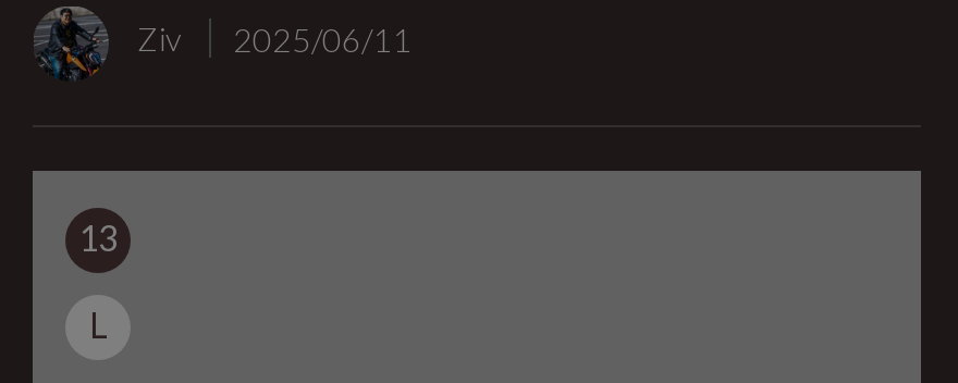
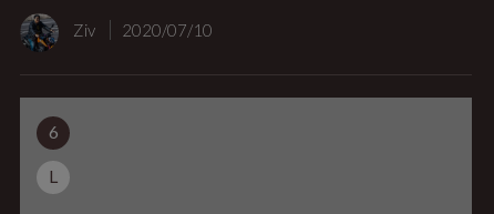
[137,19,412,58] Ziv 2025/06/11 -> [73,20,213,40] Ziv 2020/07/10
[78,217,118,258] 13 -> [48,121,58,142] 6

